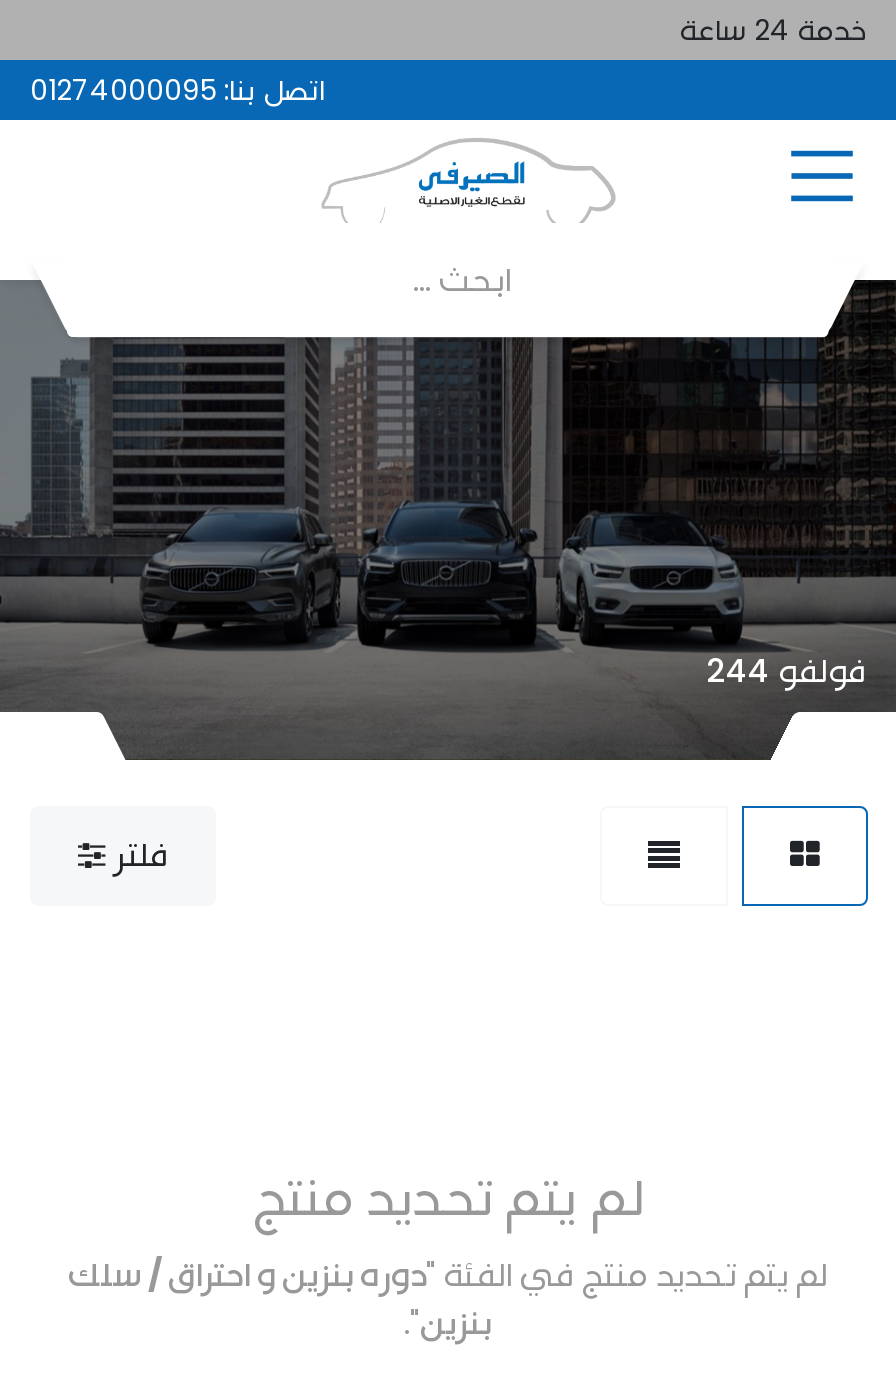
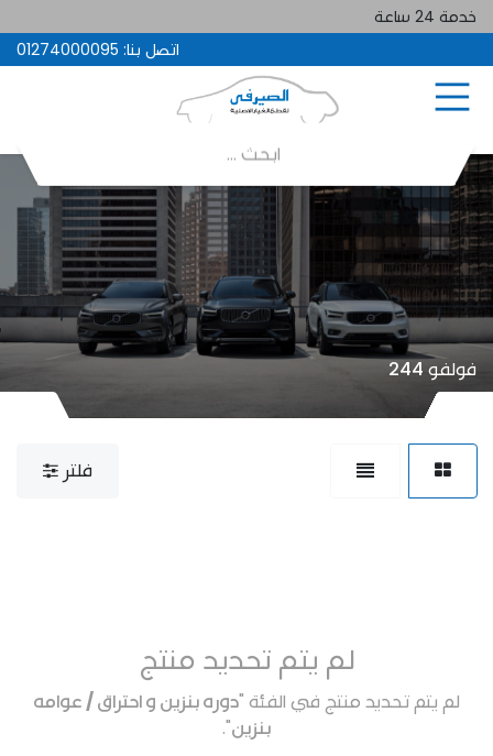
[68,1252,828,1298] لم يتم تحديد منتج في الفئة " دوره بنزين و احتراق / سلك -> [33,689,460,714] لم يتم تحديد منتج في الفئة " دوره بنزين و احتراق / عوامه

